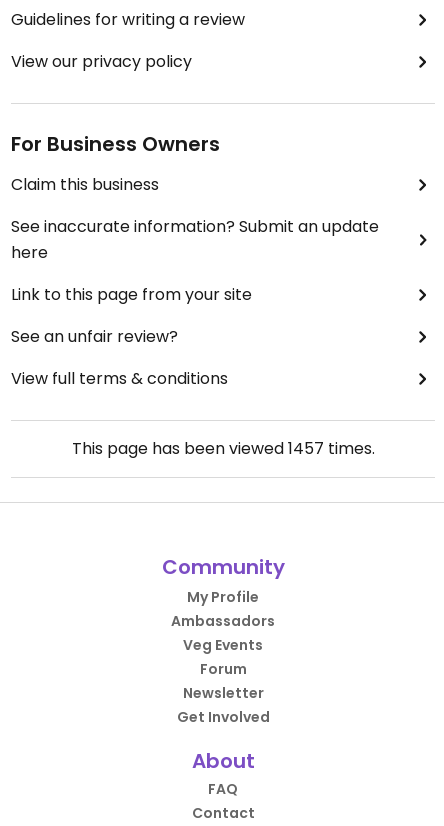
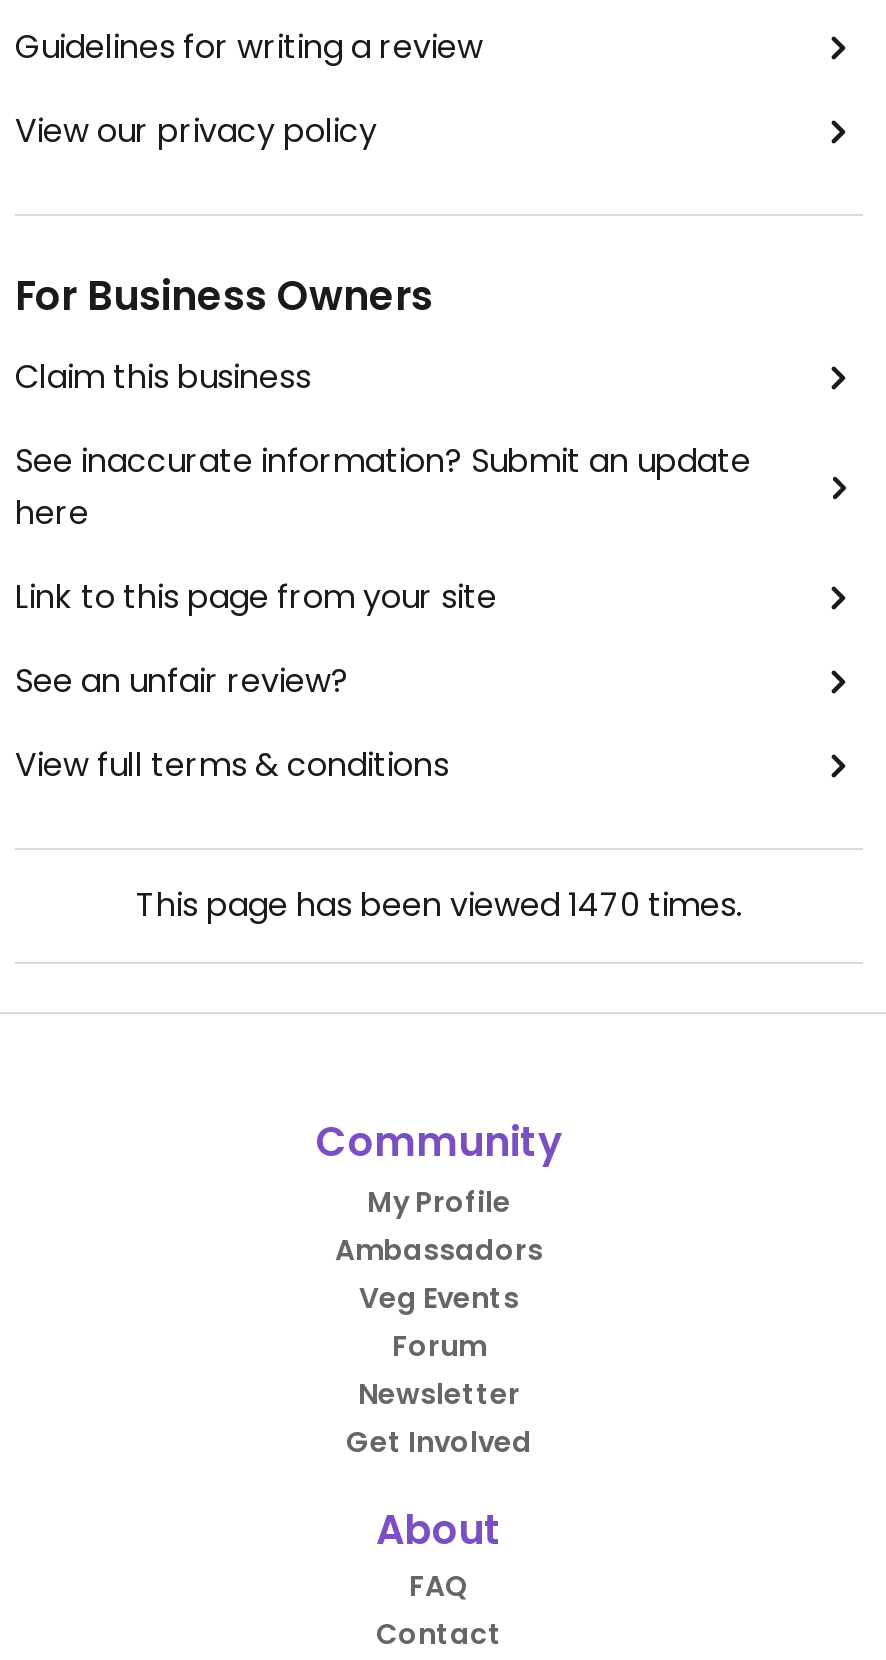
[71,437,374,460] This page has been viewed 1457 times. -> [136,882,742,928] This page has been viewed 1470 times.

